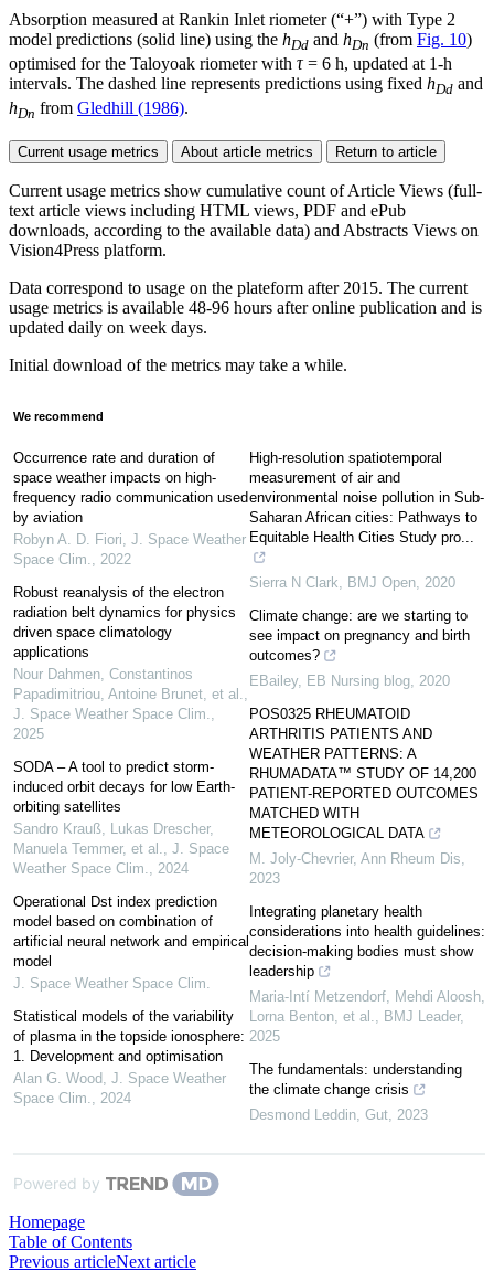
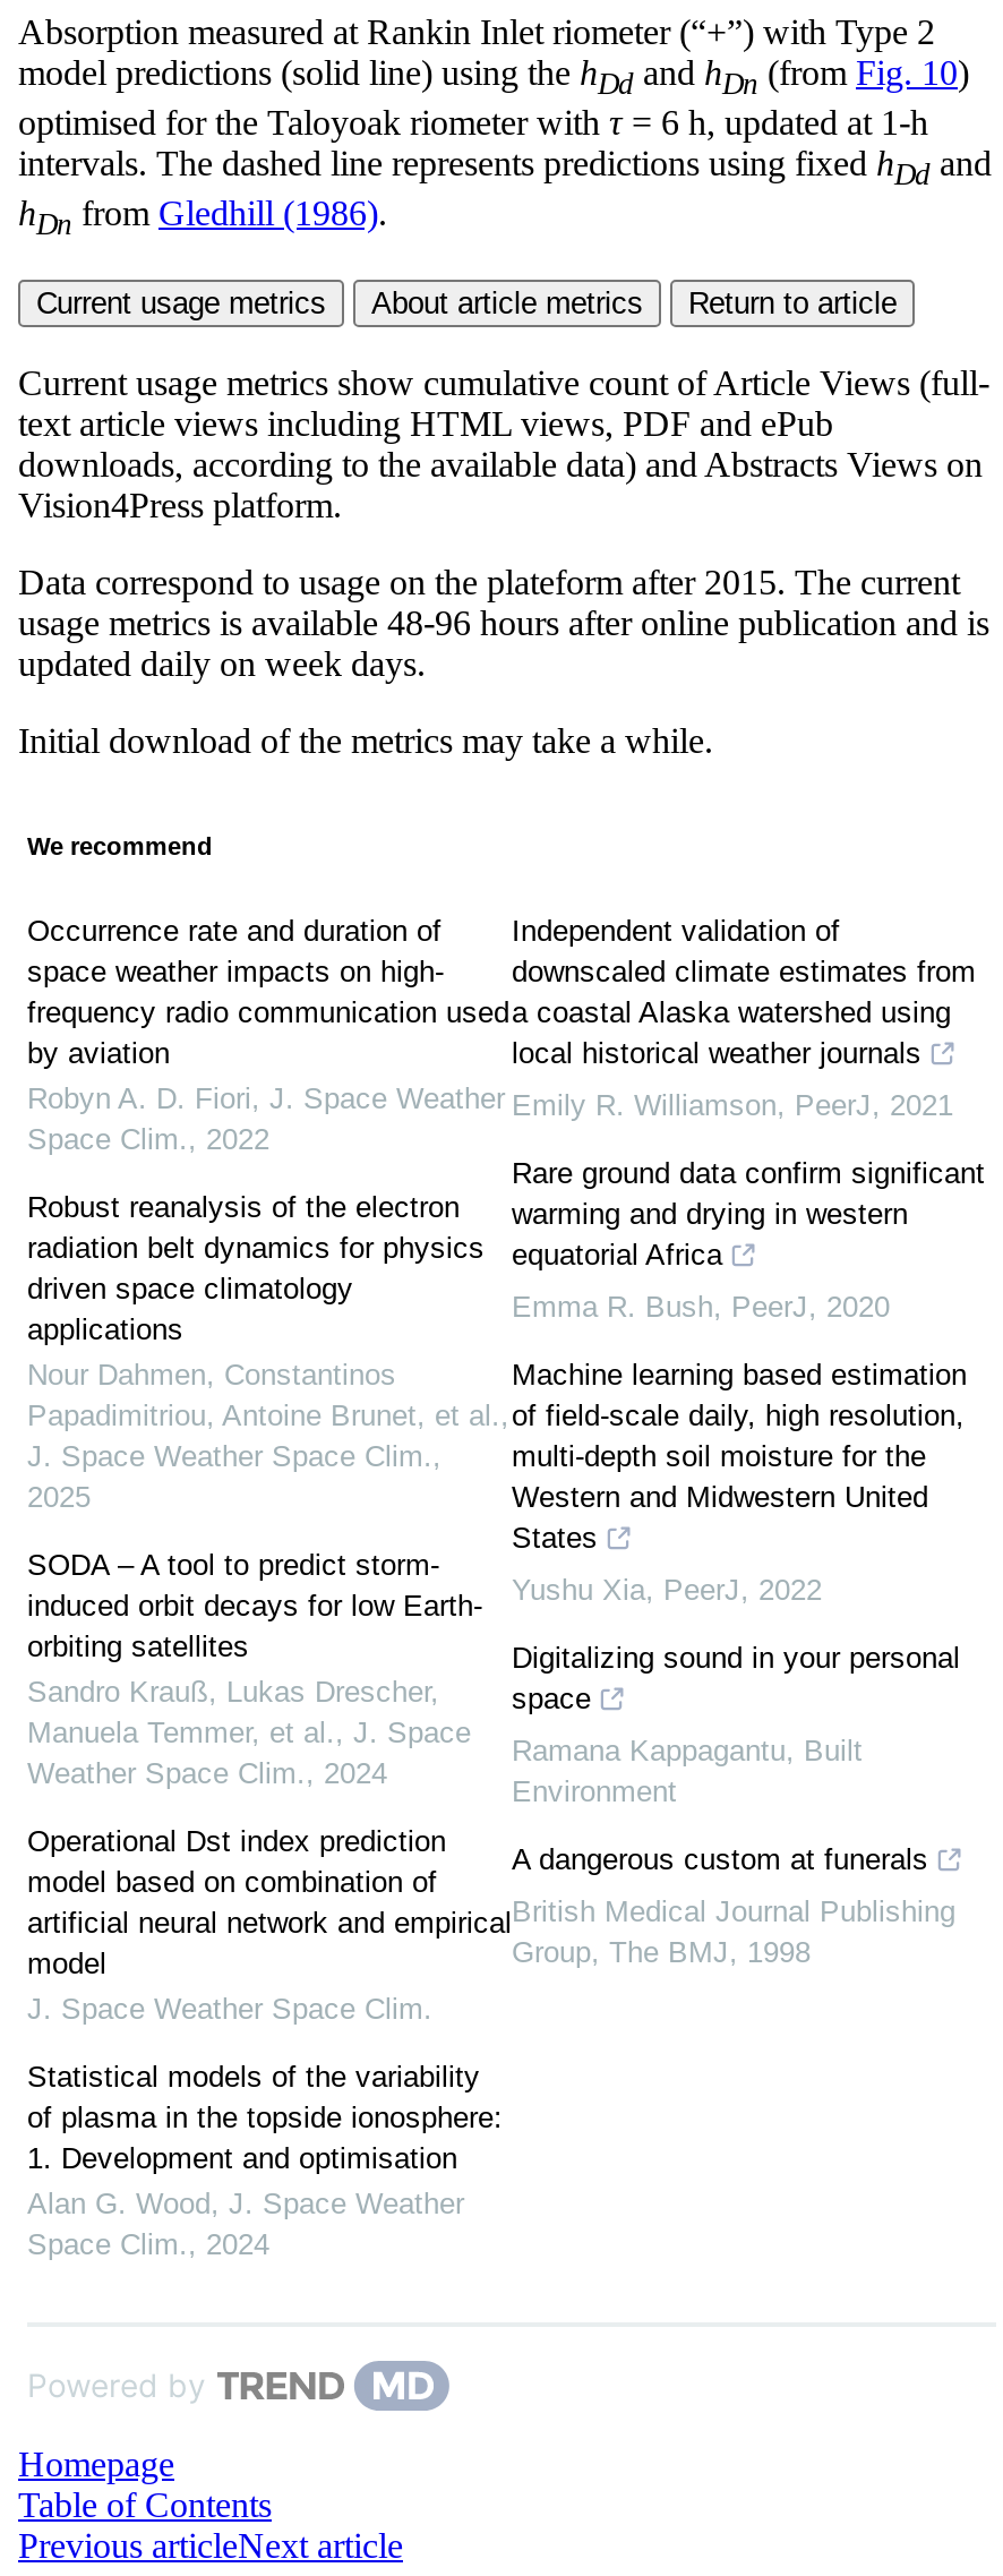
[249,450,484,546] High-resolution spatiotemporal | measurement of air and | environmental noise pollution in Sub- | Saharan African cities: Pathways to | Equitable Health Cities Study pro... -> [512,915,976,1071] Independent validation of | downscaled climate estimates from | a coastal Alaska watershed using | local historical weather journals
[249,575,455,591] Sierra N Clark, BMJ Open, 2020 -> [512,1089,953,1123] Emily R. Williamson, PeerJ, 2021
[249,608,470,664] Climate change: are we starting to | see impact on pregnancy and birth | outcomes? -> [512,1157,985,1272] Rare ground data confirm significant | warming and drying in western | equatorial Africa
[249,673,450,689] EBailey, EB Nursing blog, 2020 -> [512,1291,890,1325] Emma R. Bush, PeerJ, 2020
[249,706,479,842] POS0325 RHEUMATOID | ARTHRITIS PATIENTS AND | WEATHER PATTERNS: A | RHUMADATA™ STUDY OF 14,200 | PATIENT-REPORTED OUTCOMES | MATCHED WITH | METEOROLOGICAL DATA -> [512,1359,967,1556] Machine learning based estimation | of field-scale daily, high resolution, | multi-depth soil moisture for the | Western and Midwestern United | States
[249,851,465,887] M. Joly-Chevrier, Ann Rheum Dis, | 2023 -> [512,1574,822,1608] Yushu Xia, PeerJ, 2022
[249,904,485,980] Integrating planetary health | considerations into health guidelines: | decision-making bodies must show | leadership -> [512,1642,960,1716] Digitalizing sound in your personal | space
[249,989,485,1045] Maria-Intí Metzendorf, Mehdi Aloosh, | Lorna Benton, et al., BMJ Leader, | 2025 -> [512,1734,863,1809] Ramana Kappagantu, Built | Environment
[249,1062,462,1098] The fundamentals: understanding | the climate change crisis -> [512,1843,928,1877] A dangerous custom at funerals
[249,1107,428,1123] Desmond Leddin, Gut, 2023 -> [512,1895,955,1970] British Medical Journal Publishing | Group, The BMJ, 1998

